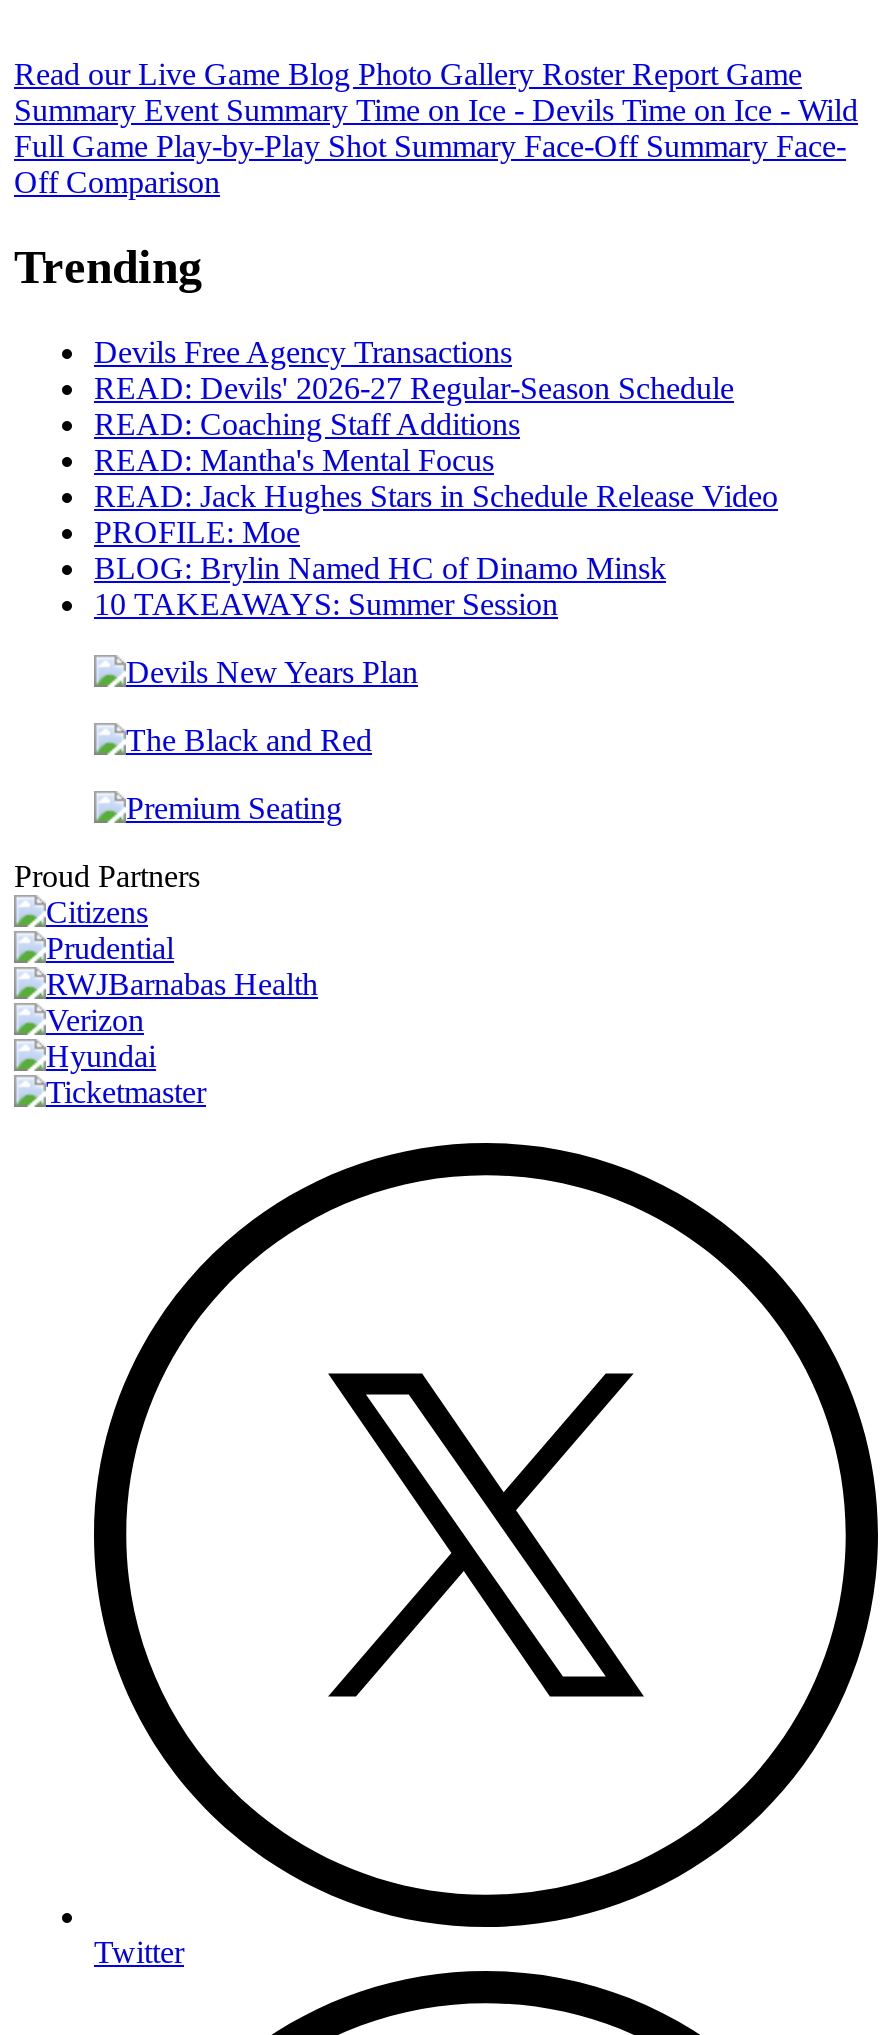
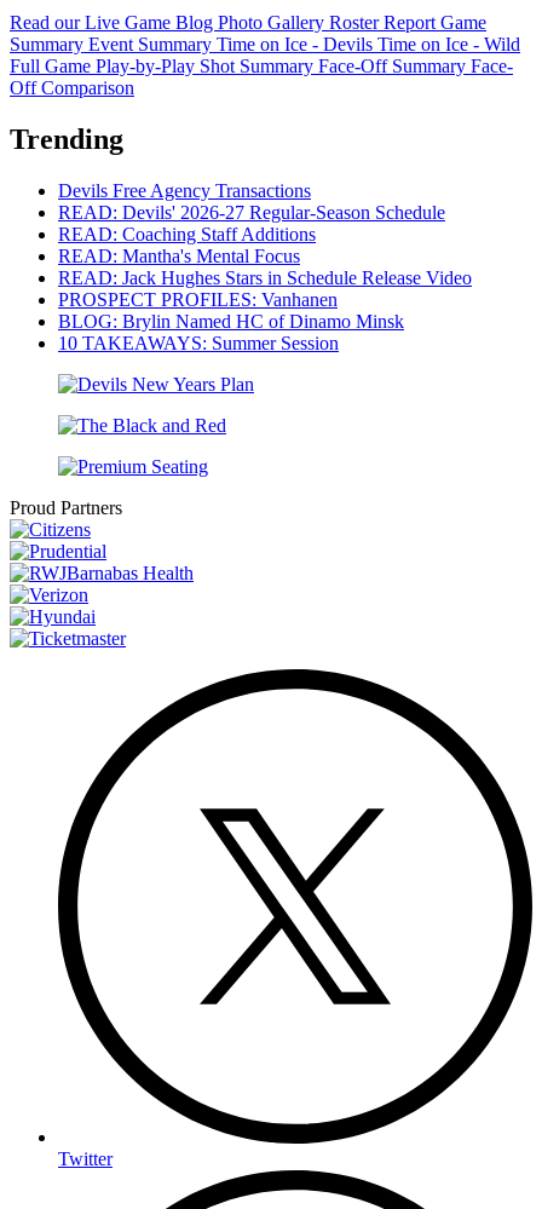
[94,515,300,549] PROFILE: Moe -> [58,289,338,310] PROSPECT PROFILES: Vanhanen

